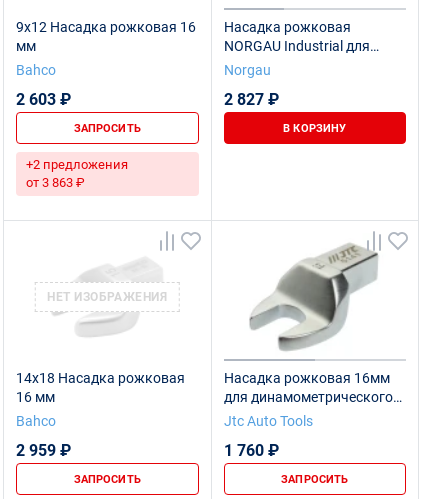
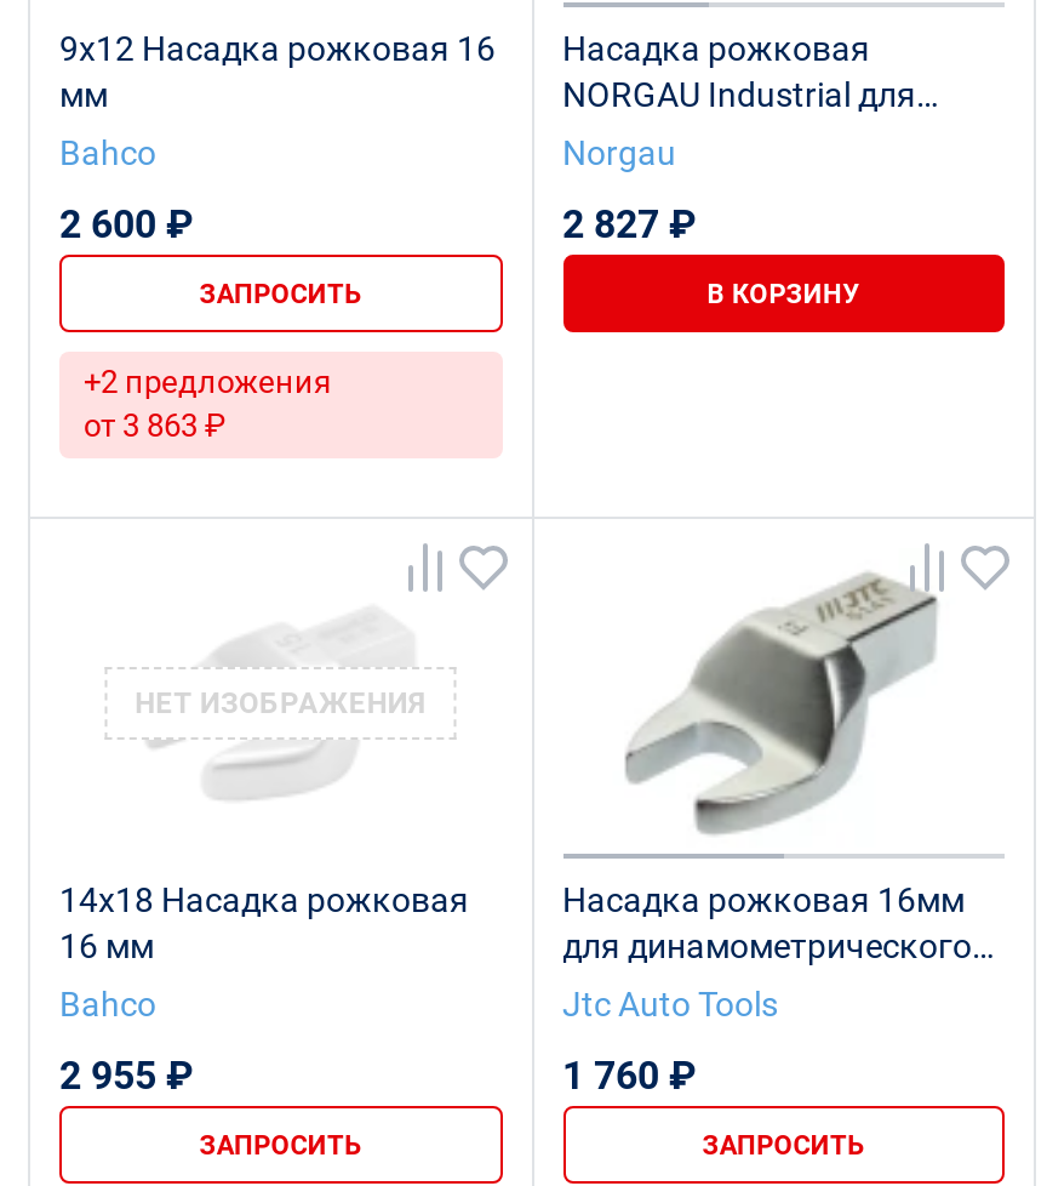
[16,90,71,109] 2 603 ₽ -> [59,201,193,247] 2 600 ₽
[16,441,71,460] 2 959 ₽ -> [59,1053,193,1099] 2 955 ₽

